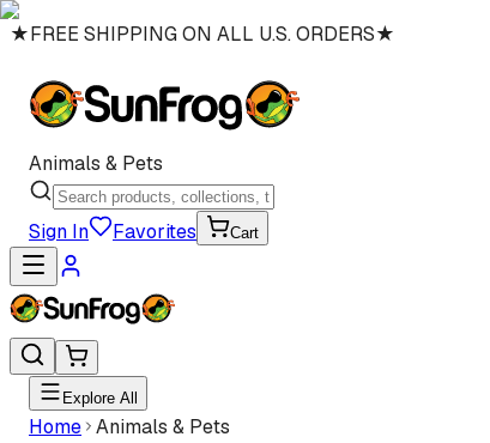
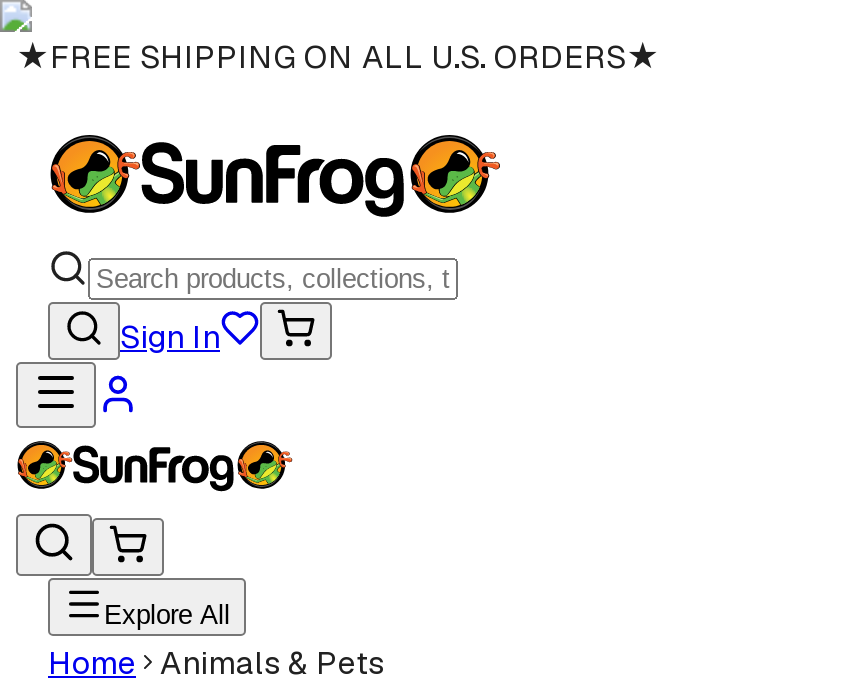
[29,151,163,176] Animals & Pets -> none
[113,219,259,244] Favorites | Cart -> none

